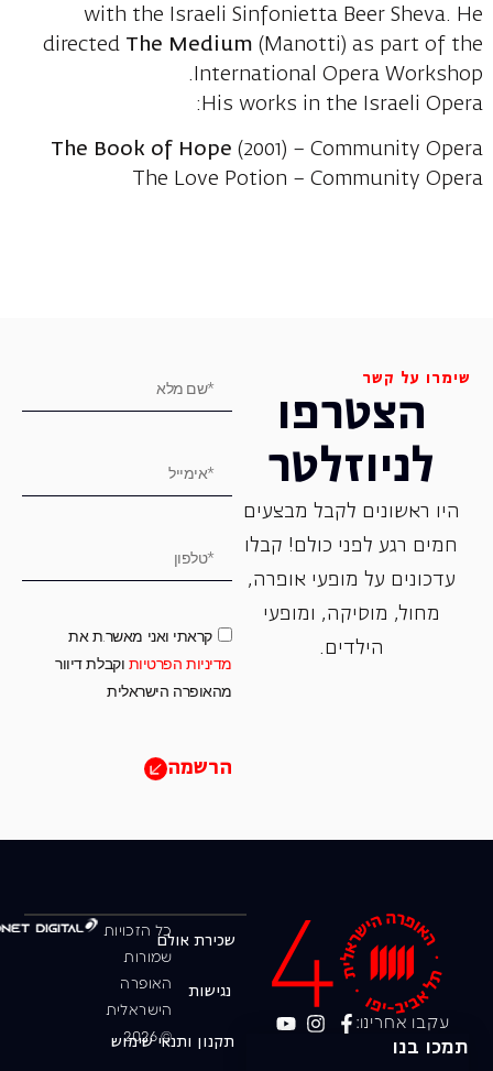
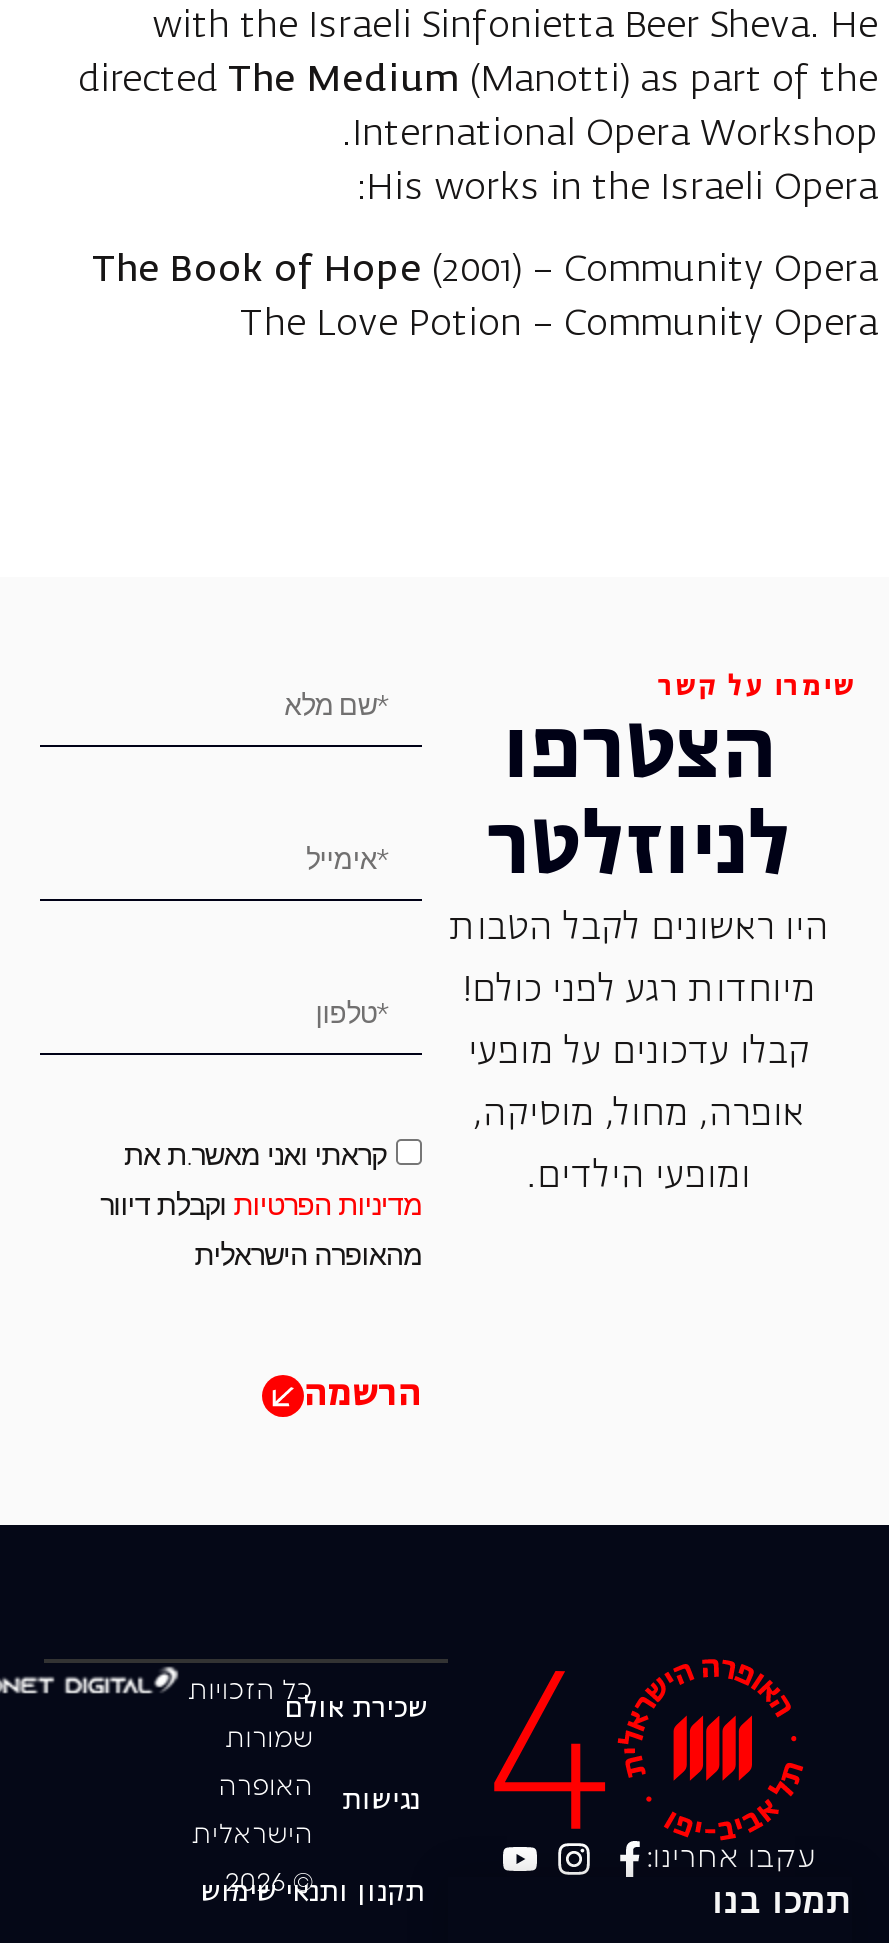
[243,502,460,522] היו ראשונים לקבל מבצעים -> [449,911,829,947] היו ראשונים לקבל הטבות
[245,536,458,556] חמים רגע לפני כולם! קבלו -> [462,973,816,1009] מיוחדות רגע לפני כולם!
[247,570,455,590] עדכונים על מופעי אופרה, -> [468,1035,810,1071] קבלו עדכונים על מופעי
[263,604,440,624] מחול, מוסיקה, ומופעי -> [473,1097,805,1133] אופרה, מחול, מוסיקה,
[319,638,384,658] הילדים. -> [527,1159,751,1195] ומופעי הילדים.

